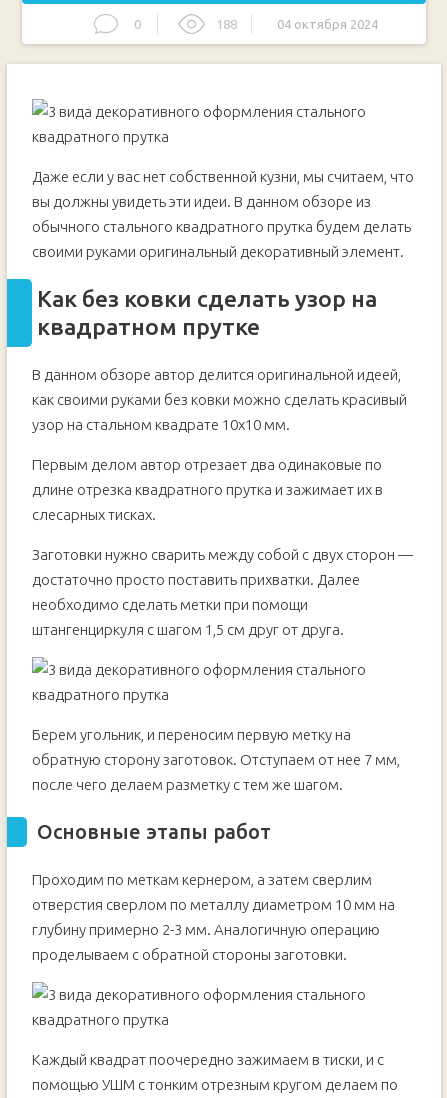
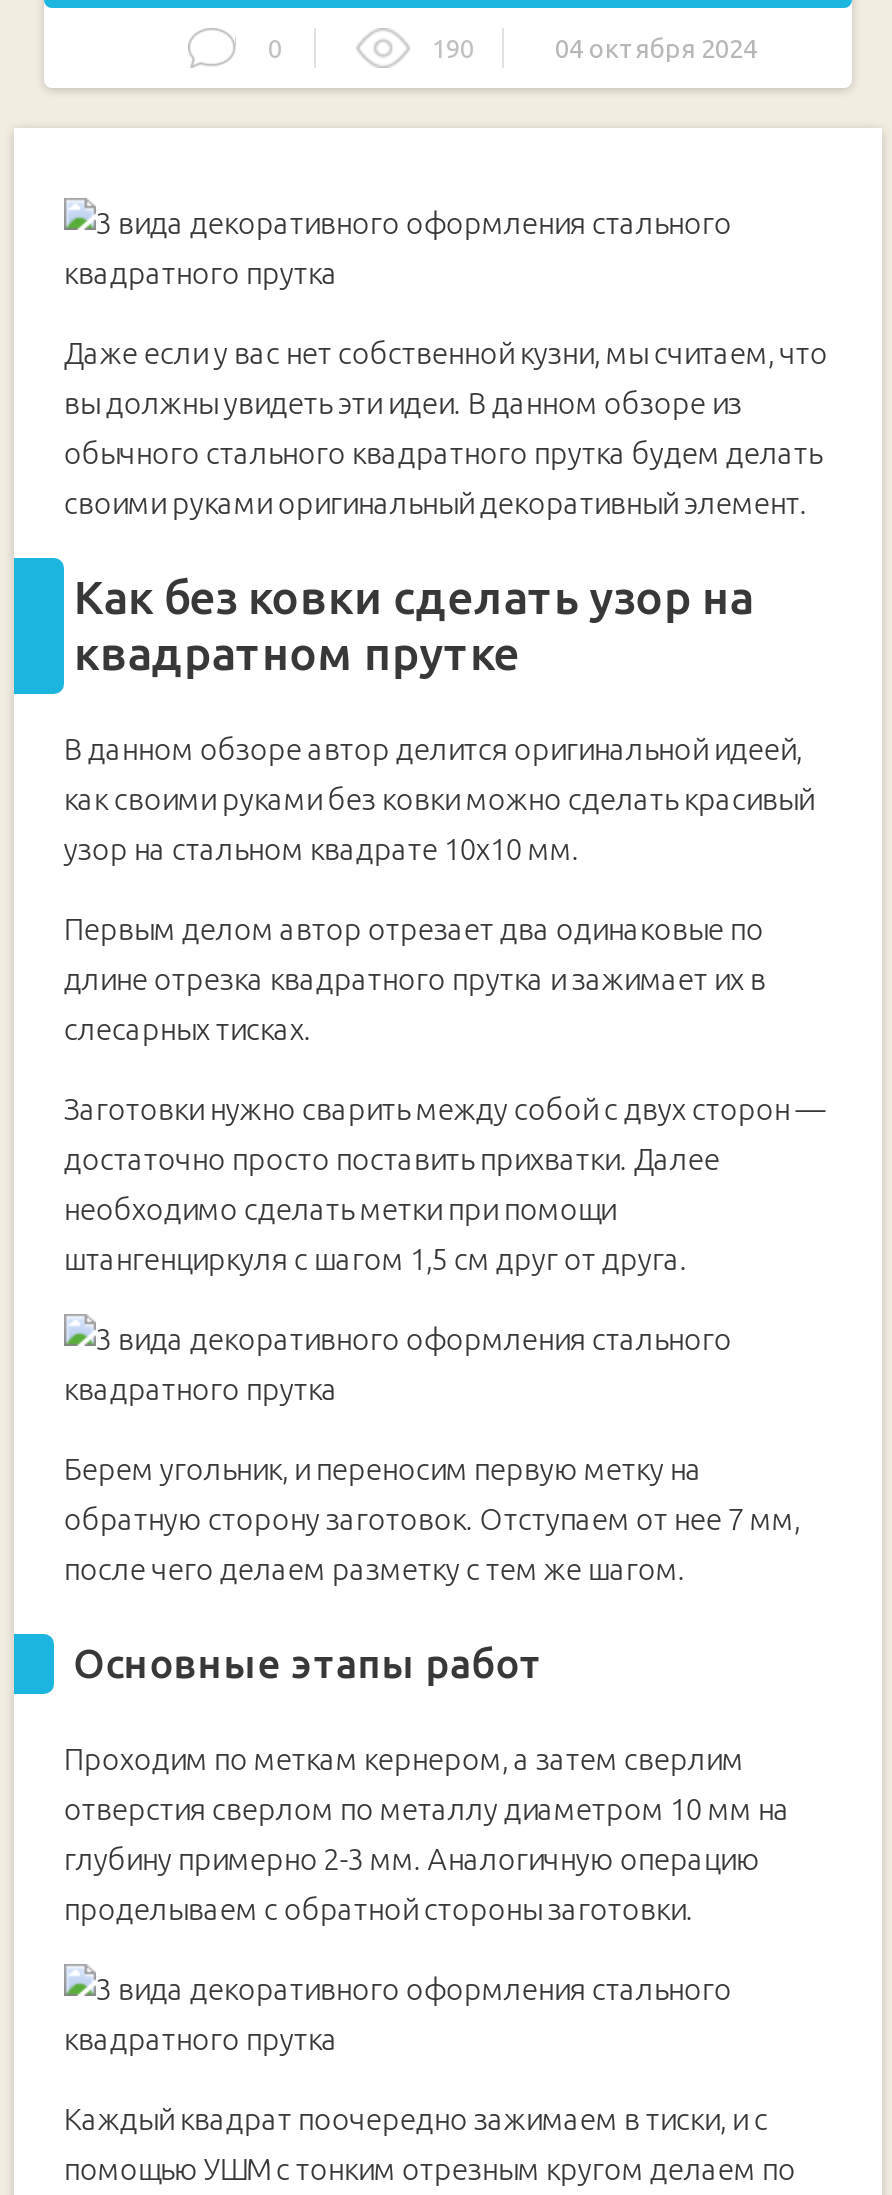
[216,17,237,31] 188 -> [432,34,474,62] 190

